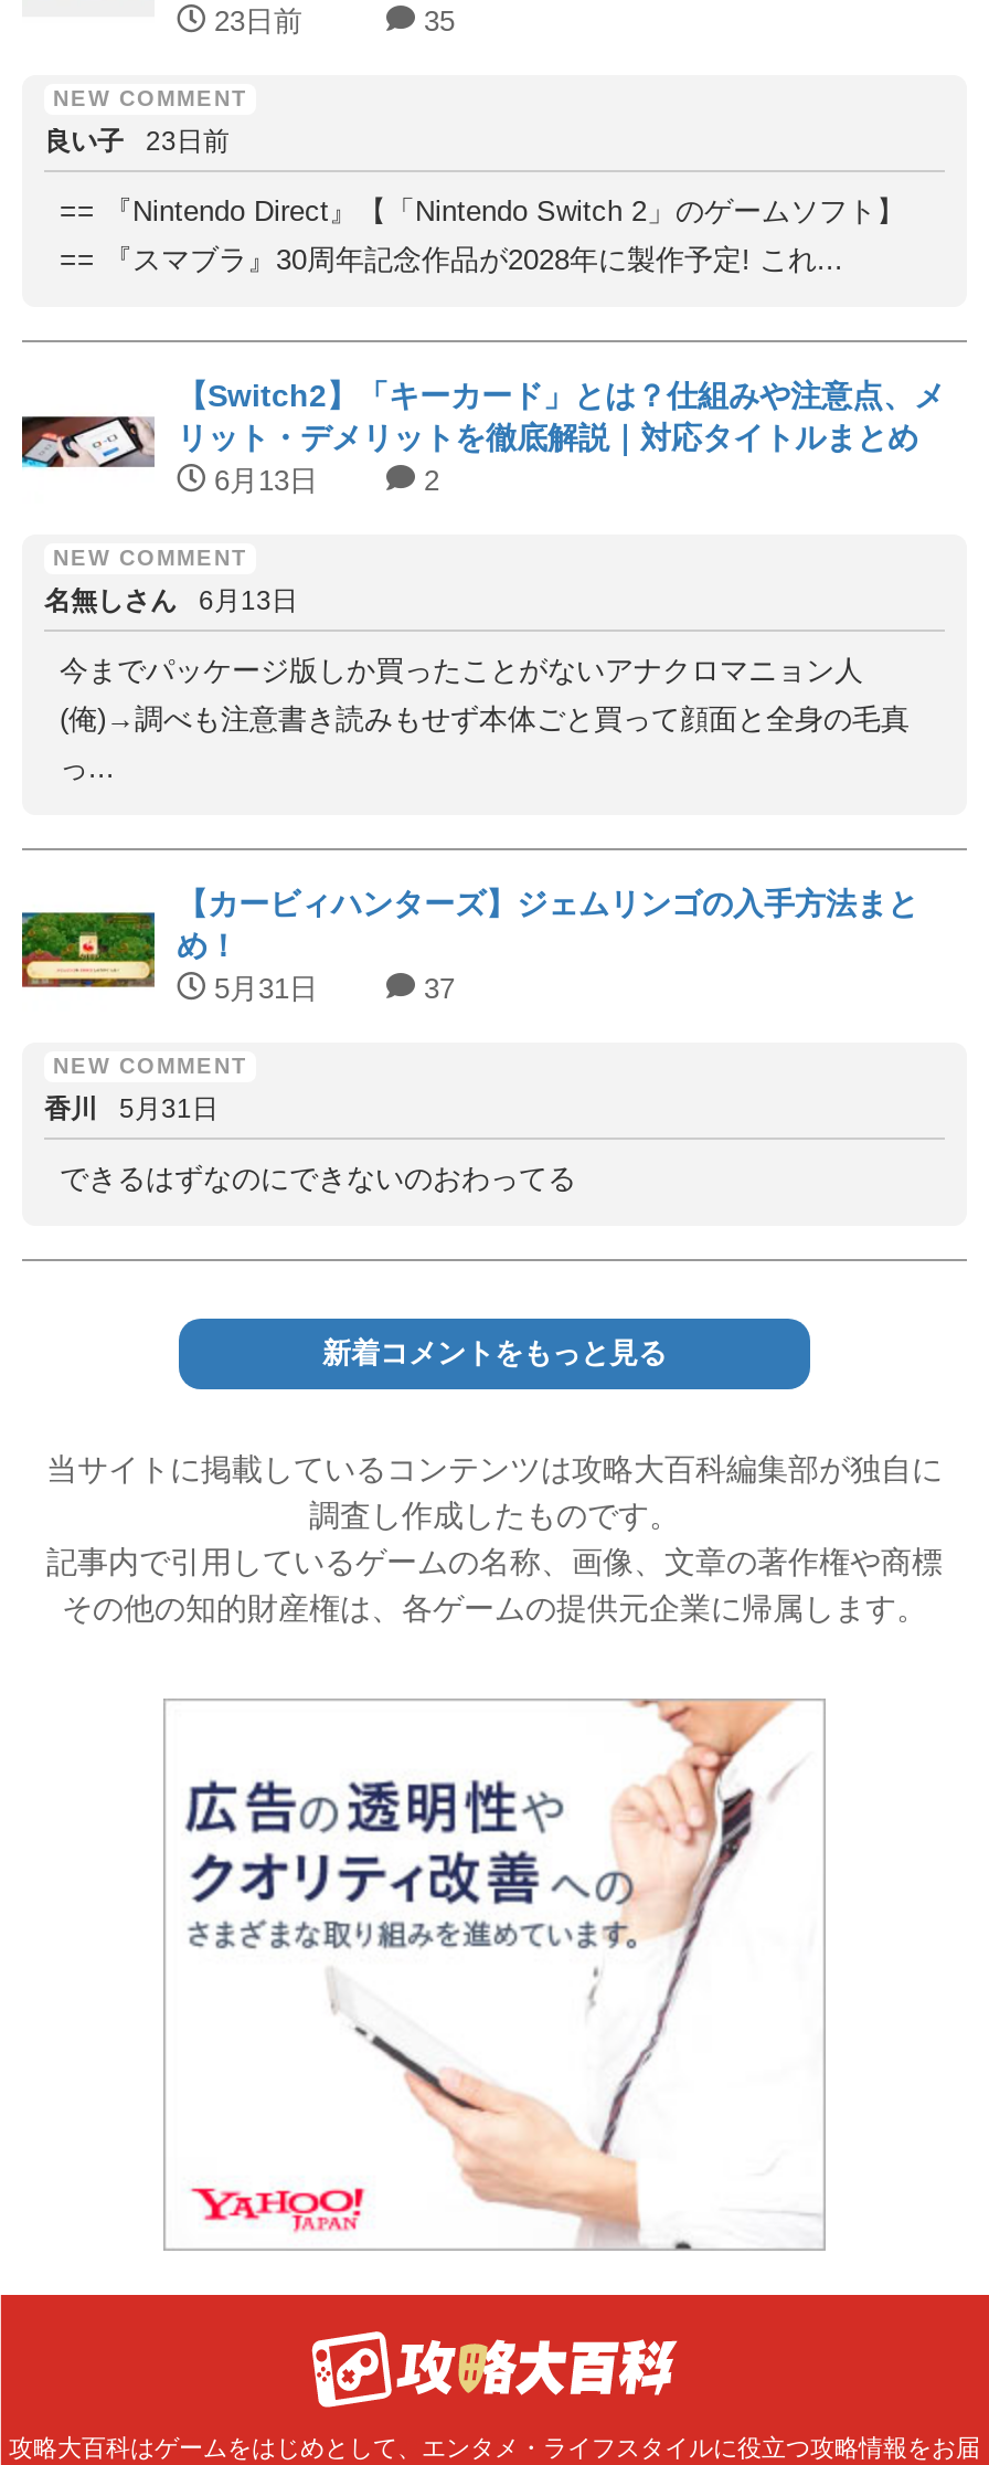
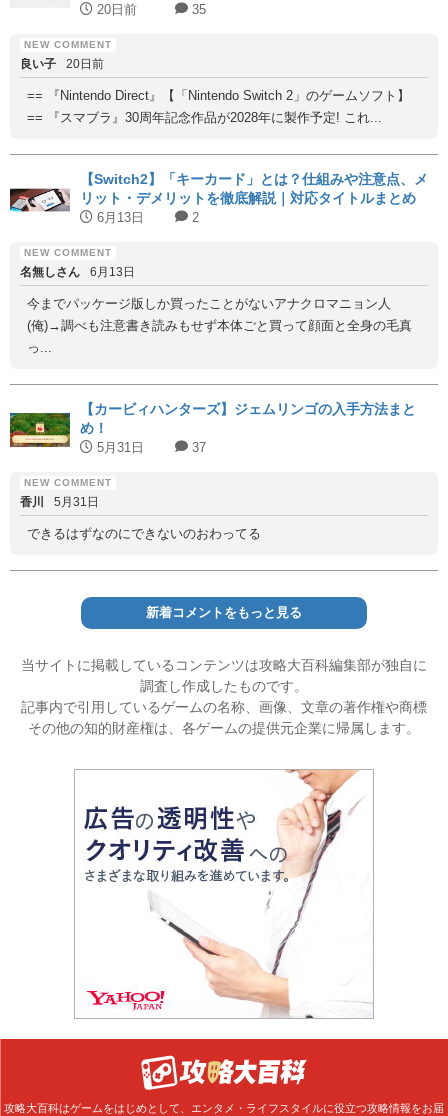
[205,4,302,38] 23日前 -> [93,2,137,17] 20日前
[44,126,230,157] 良い子 23日前 -> [20,57,104,71] 良い子 20日前

